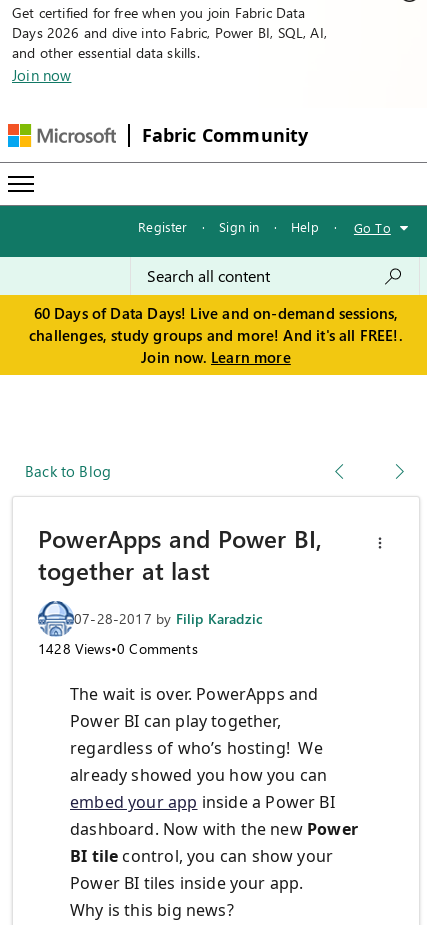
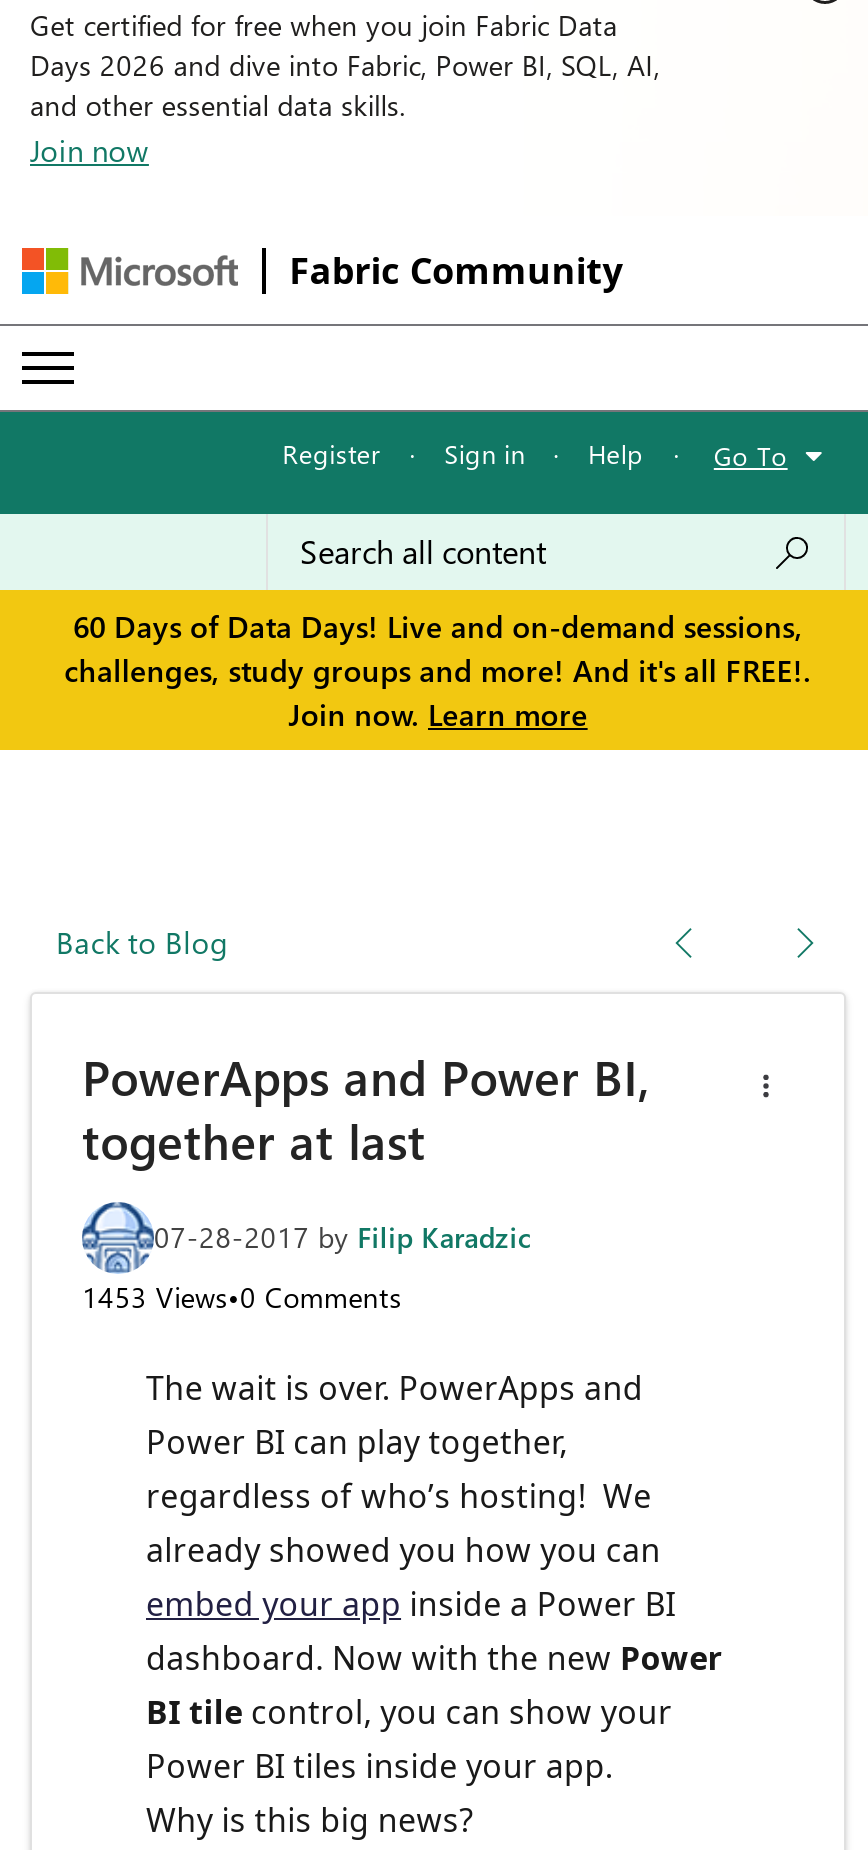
[38,639,198,658] 1428 Views•0 Comments -> [82,1279,402,1317] 1453 Views•0 Comments

